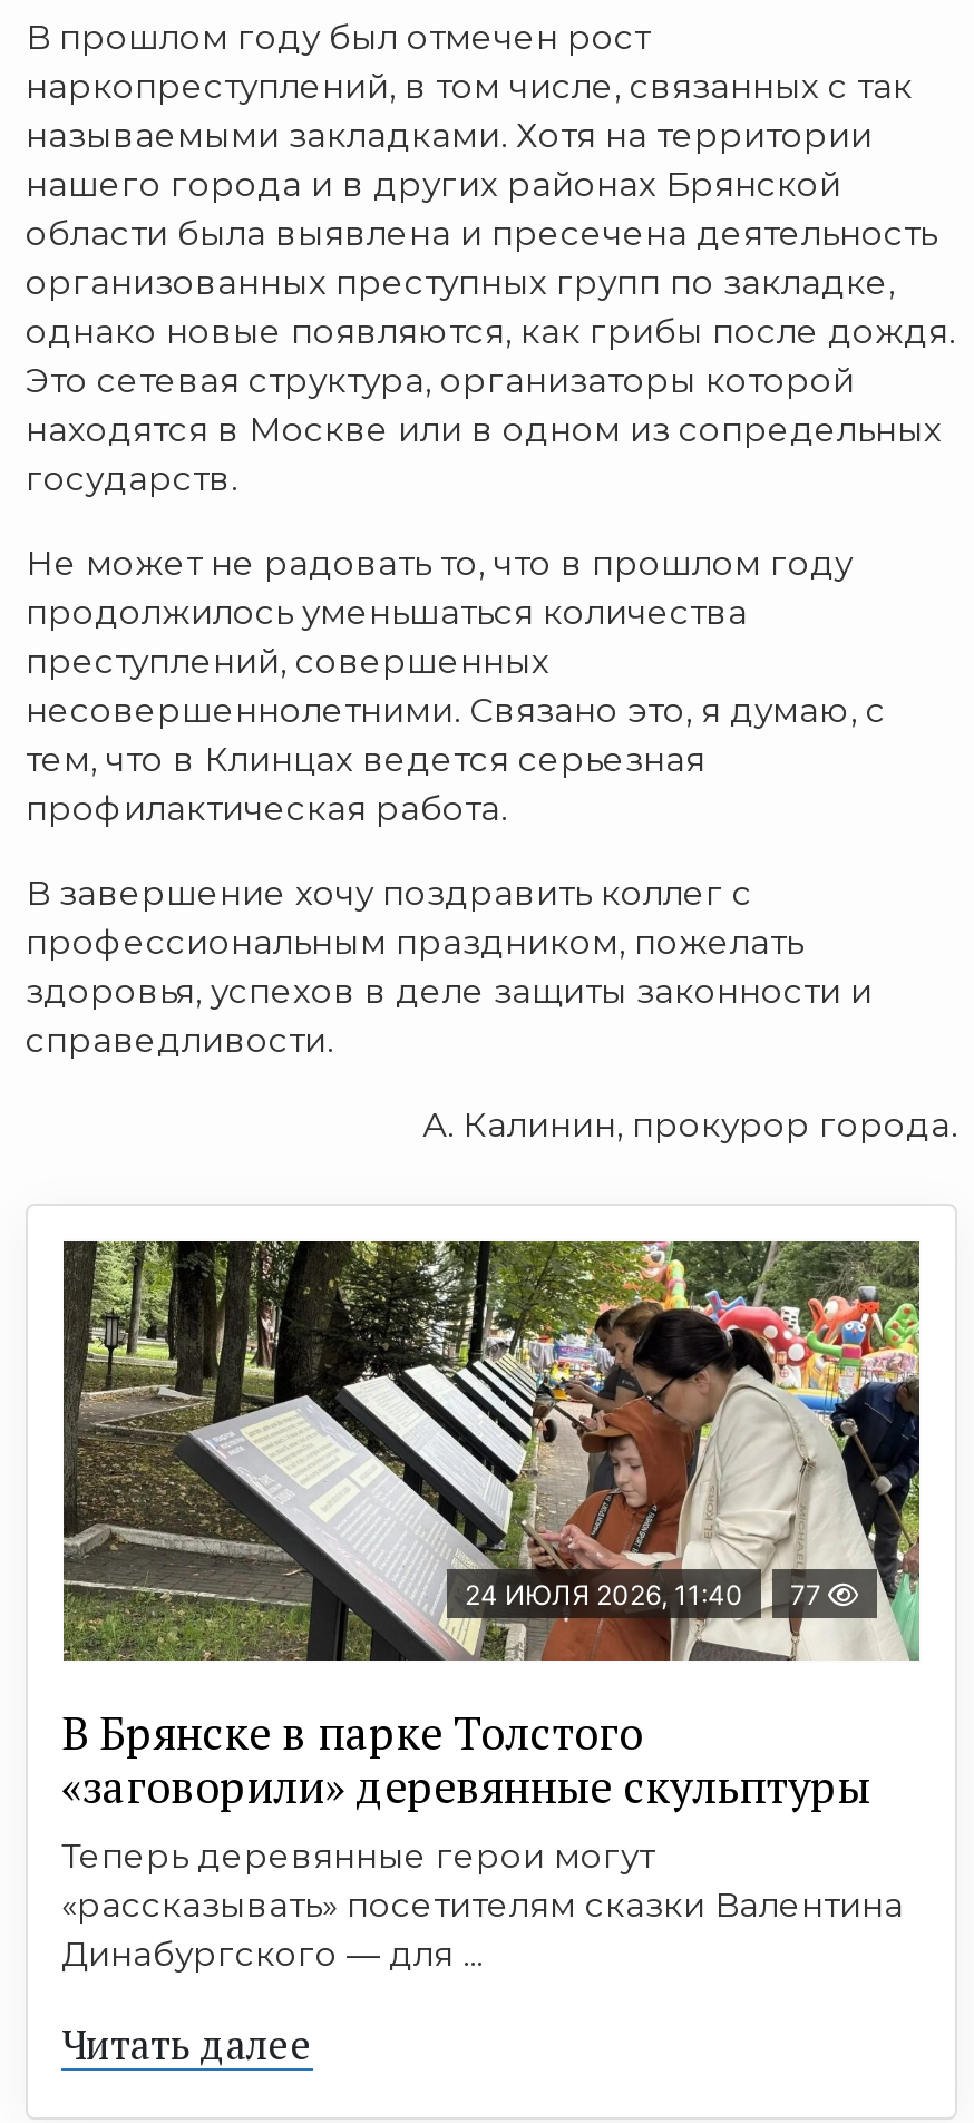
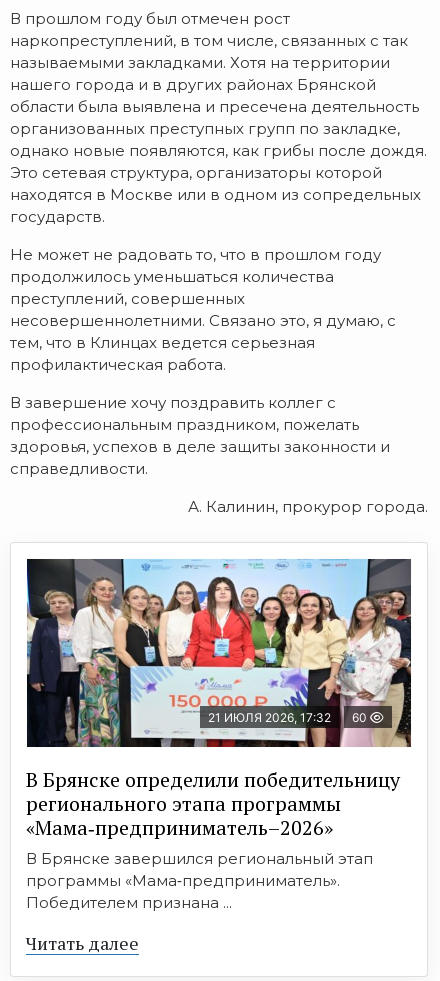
[61,1239,922,1634] [image] | 24 ИЮЛЯ 2026, 11:40 | 77 -> [26,558,412,748] [image] | 21 ИЮЛЯ 2026, 17:32 | 60
[61,1703,904,1975] В Брянске в парке Толстого | «заговорили» деревянные скульптуры | Теперь деревянные герои могут | «рассказывать» посетителям сказки Валентина | Динабургского — для ... -> [26,766,400,912] В Брянске определили победительницу | регионального этапа программы | «Мама‑предприниматель–2026» | В Брянске завершился региональный этап | программы «Мама‑предприниматель». | Победителем признана ...

